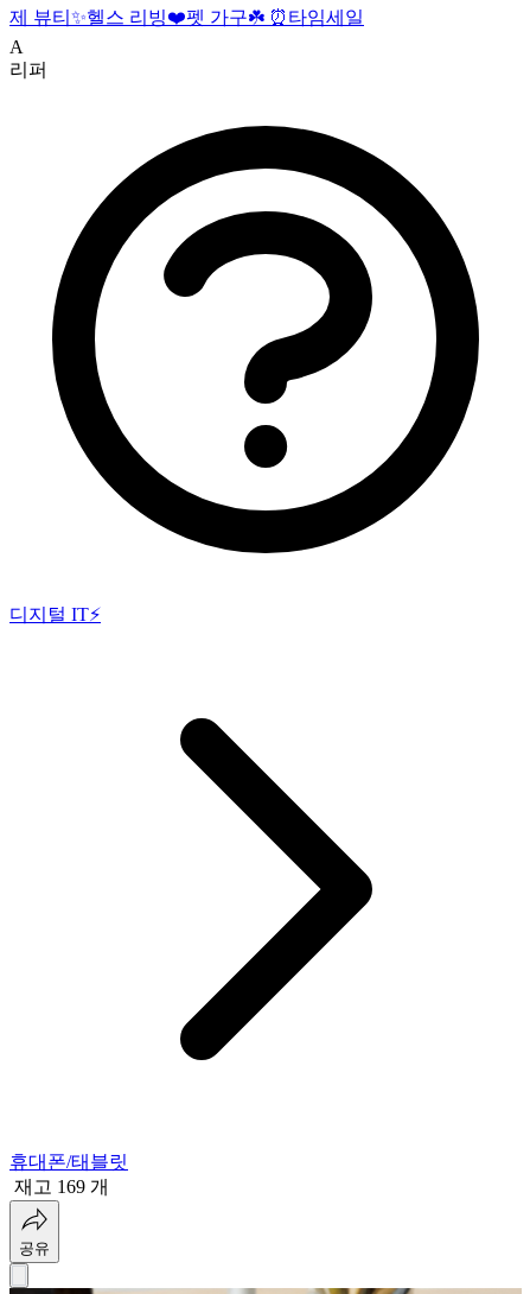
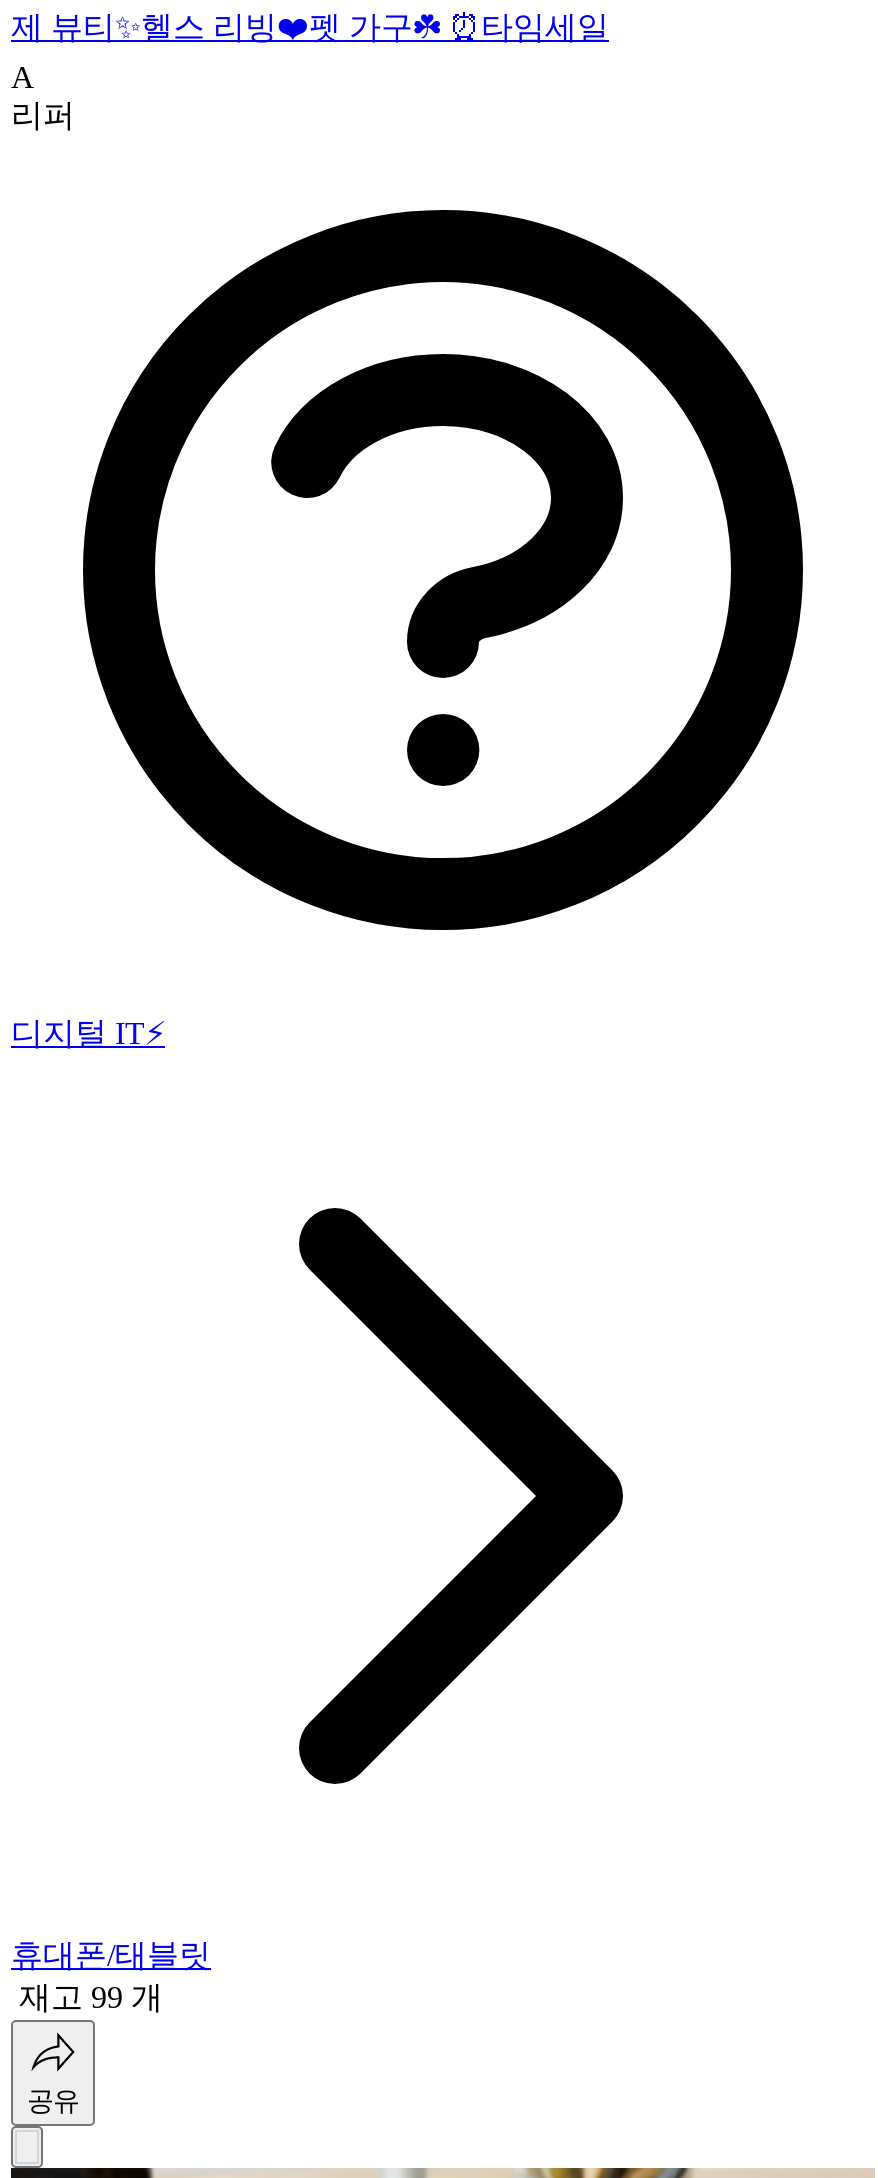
[9,1176,109,1197] 재고 169 개 -> [11,1980,163,2014] 재고 99 개

